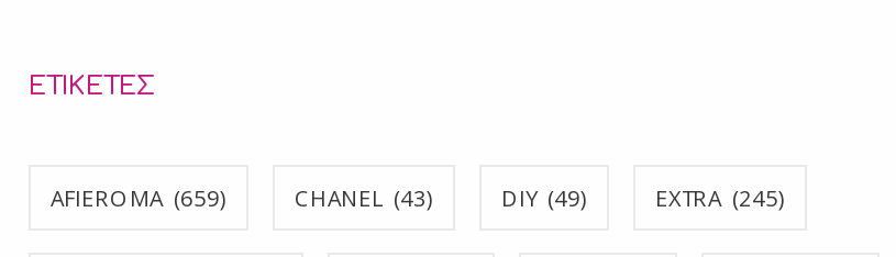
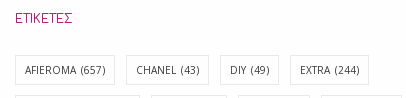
[51,183,226,214] AFIEROMA (659) -> [25,63,105,77] AFIEROMA (657)
[655,183,785,214] EXTRA (245) -> [300,63,359,77] EXTRA (244)

